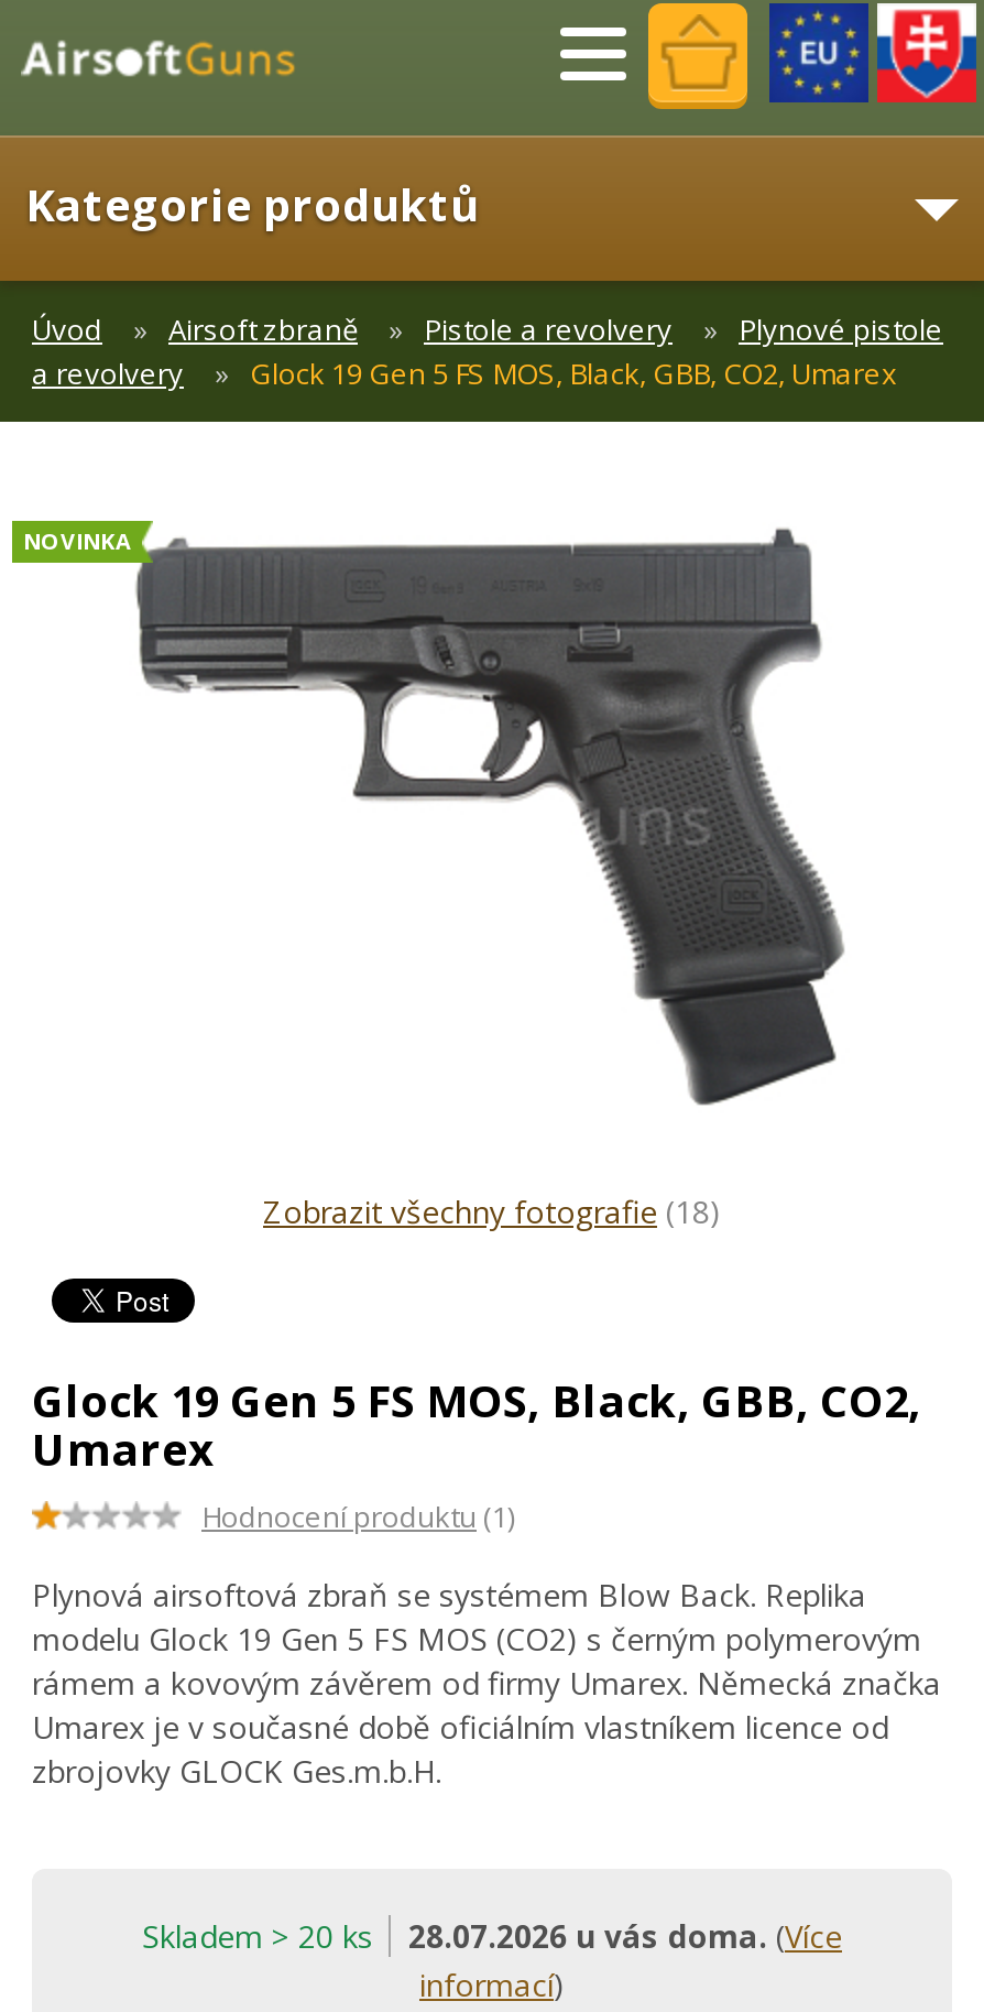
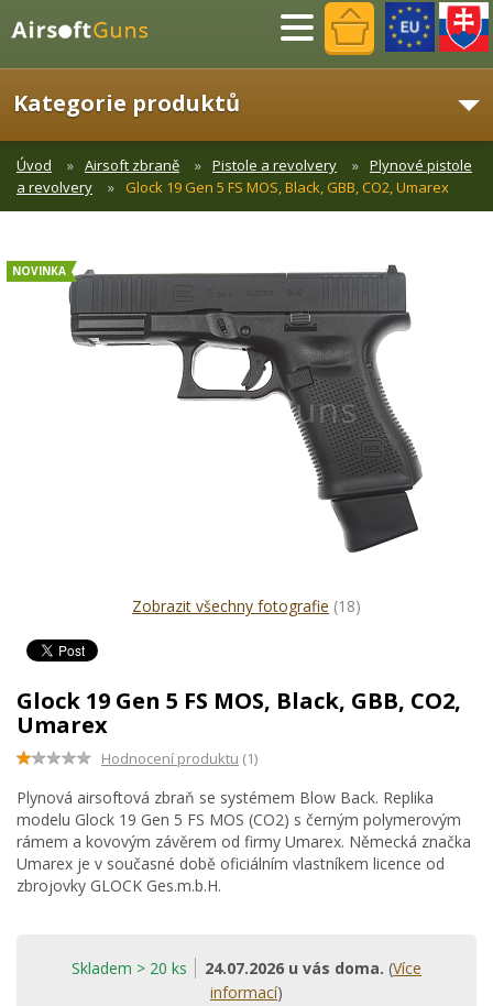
[408,1915,842,1957] 28.07.2026 u vás doma. (Více -> [205,958,421,978] 24.07.2026 u vás doma. (Více

